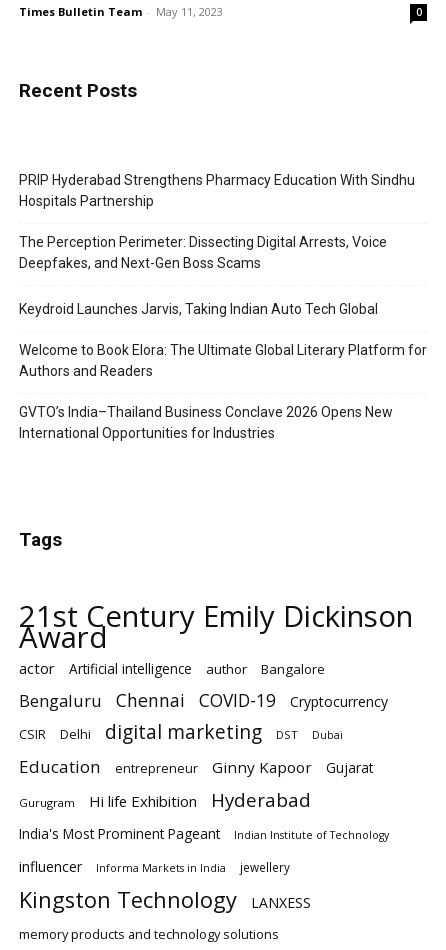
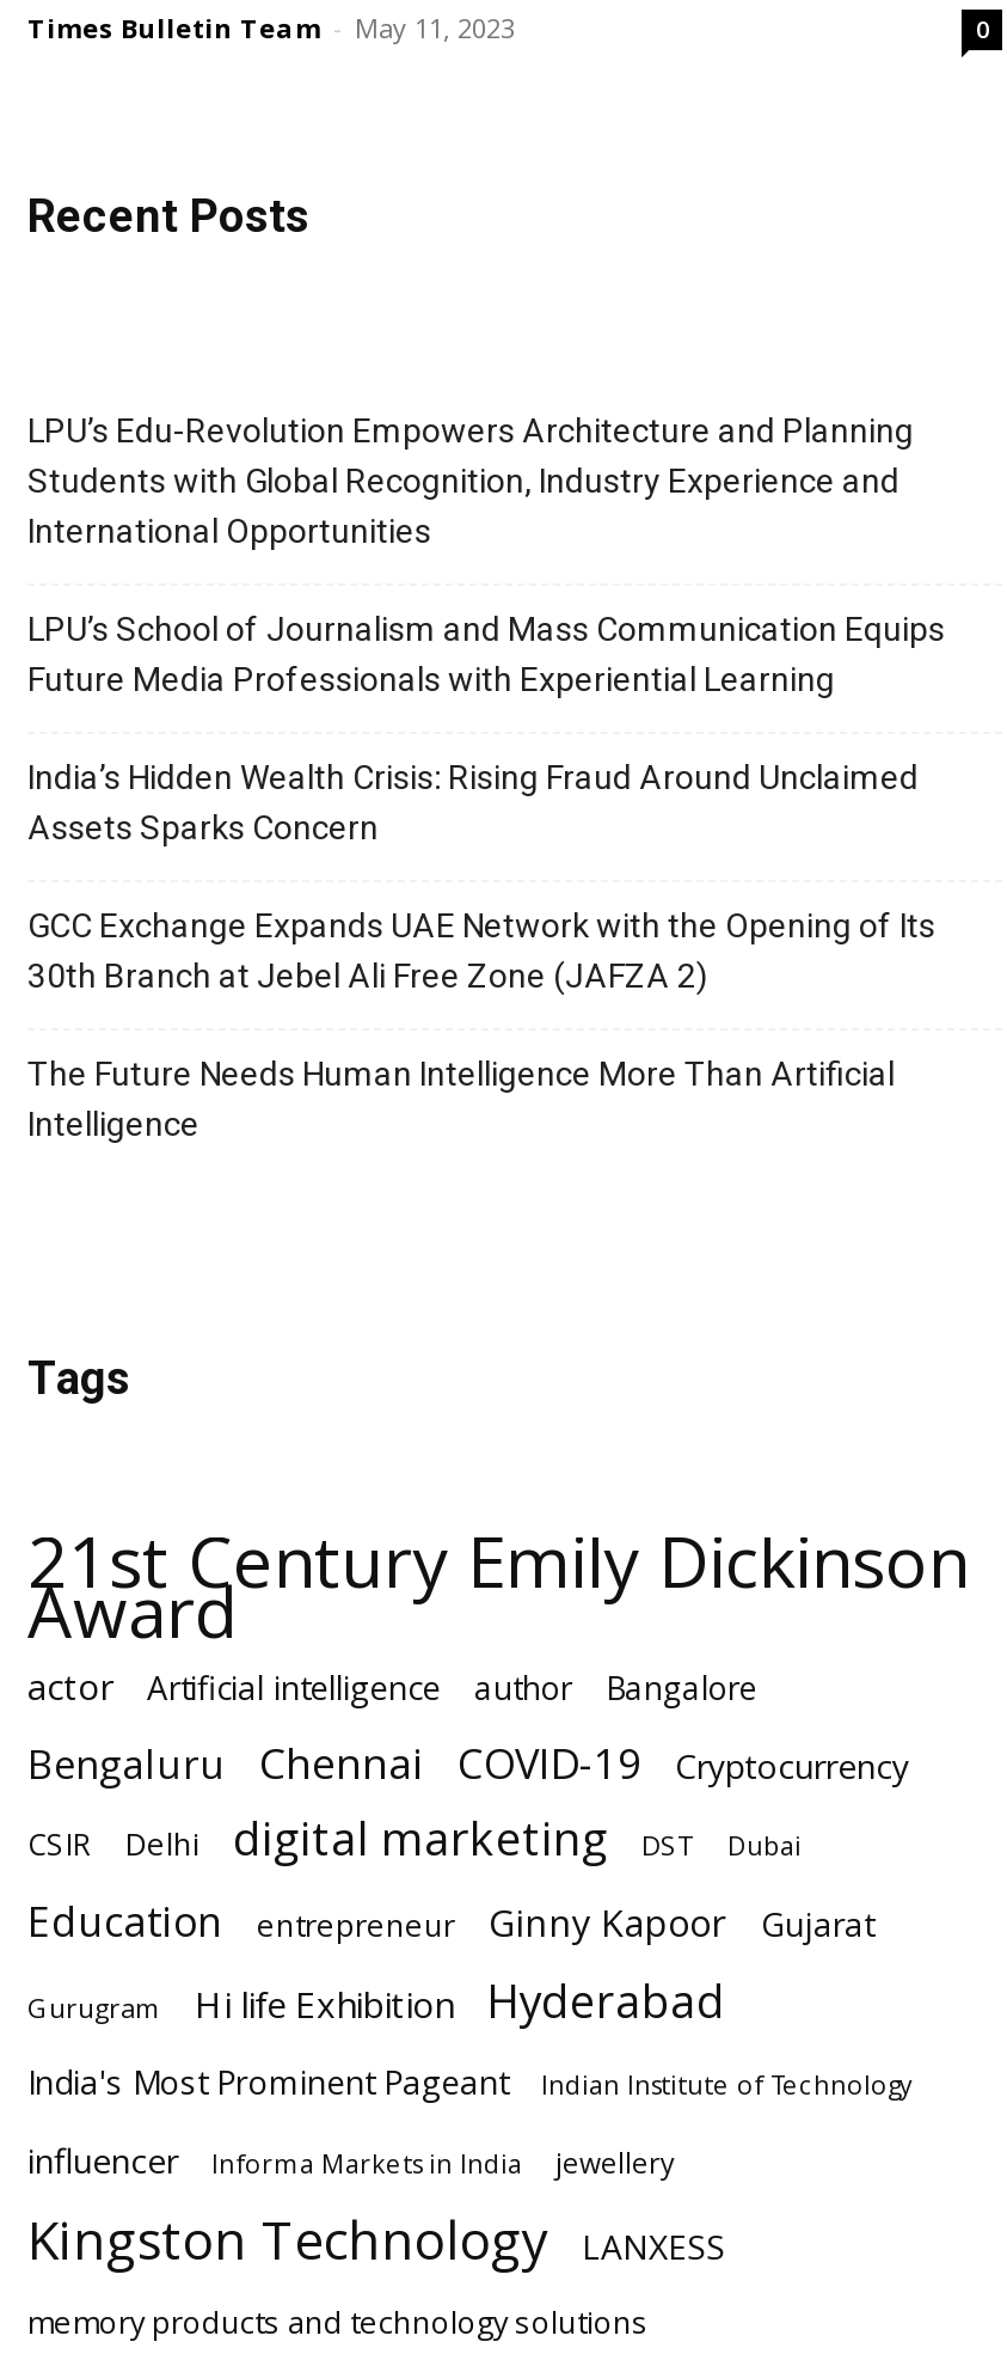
[19,172,415,209] PRIP Hyderabad Strengthens Pharmacy Education With Sindhu | Hospitals Partnership -> [27,412,914,551] LPU’s Edu-Revolution Empowers Architecture and Planning | Students with Global Recognition, Industry Experience and | International Opportunities
[19,234,387,271] The Perception Perimeter: Dissecting Digital Arrests, Voice | Deepfakes, and Next-Gen Boss Scams -> [27,611,945,699] LPU’s School of Journalism and Mass Communication Equips | Future Media Professionals with Experiential Learning
[19,301,378,317] Keydroid Launches Jarvis, Taking Indian Auto Tech Global -> [27,759,919,848] India’s Hidden Wealth Crisis: Rising Fraud Around Unclaimed | Assets Sparks Concern
[19,342,427,379] Welcome to Book Elora: The Ultimate Global Literary Platform for | Authors and Readers -> [27,907,935,996] GCC Exchange Expands UAE Network with the Opening of Its | 30th Branch at Jebel Ali Free Zone (JAFZA 2)
[19,404,393,441] GVTO’s India–Thailand Business Conclave 2026 Opens New | International Opportunities for Industries -> [27,1056,895,1144] The Future Needs Human Intelligence More Than Artificial | Intelligence

